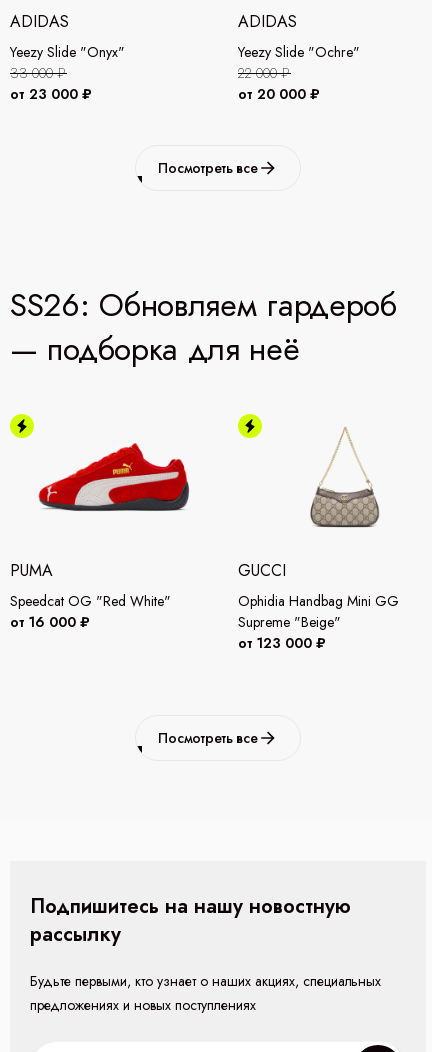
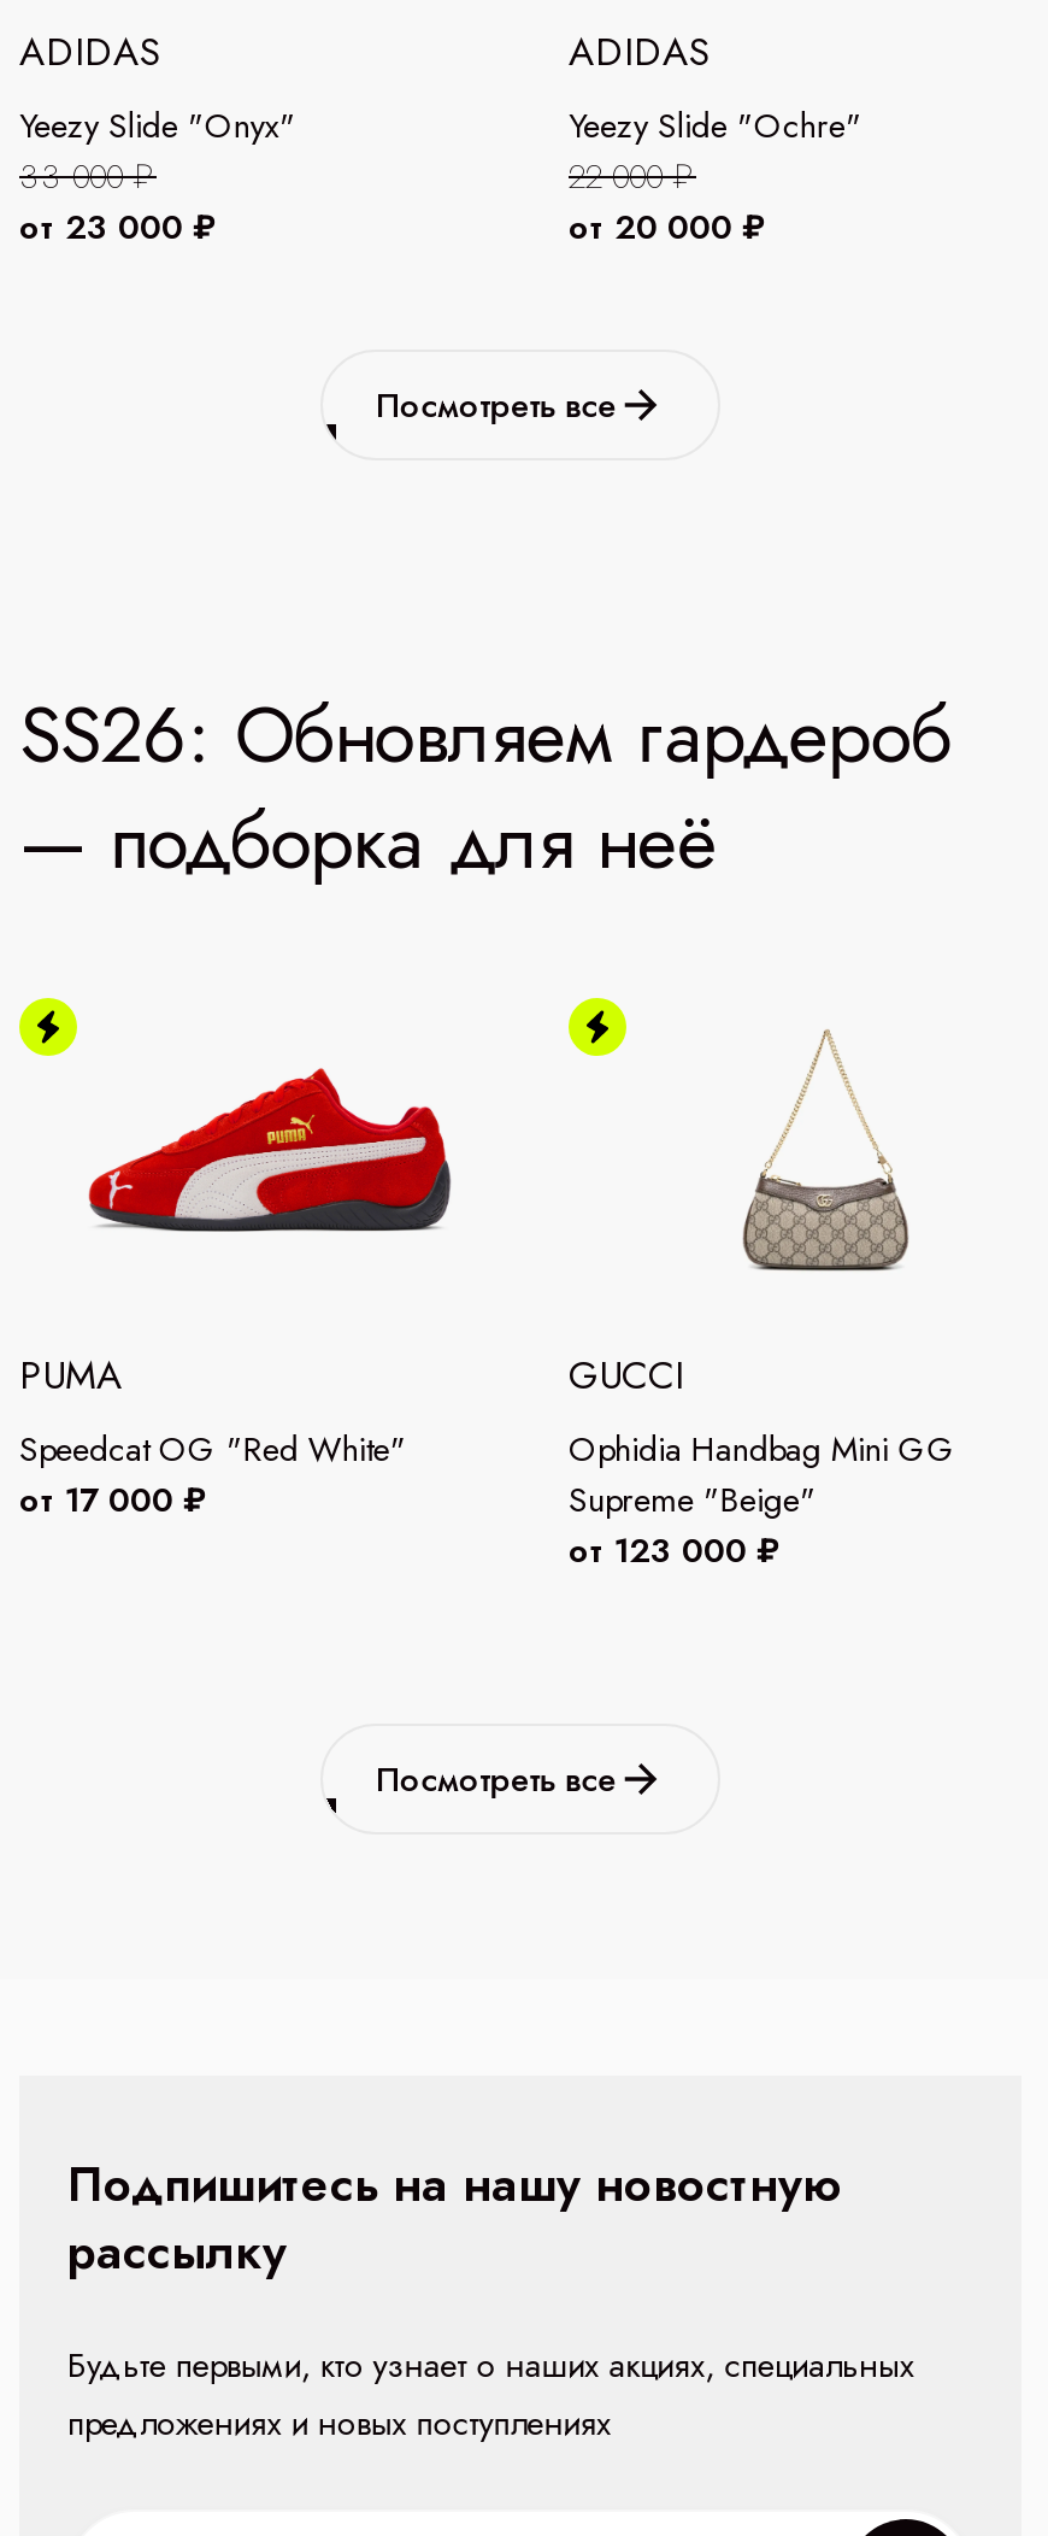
[10,612,90,632] от 16 000 ₽ -> [19,1476,207,1524] от 17 000 ₽

